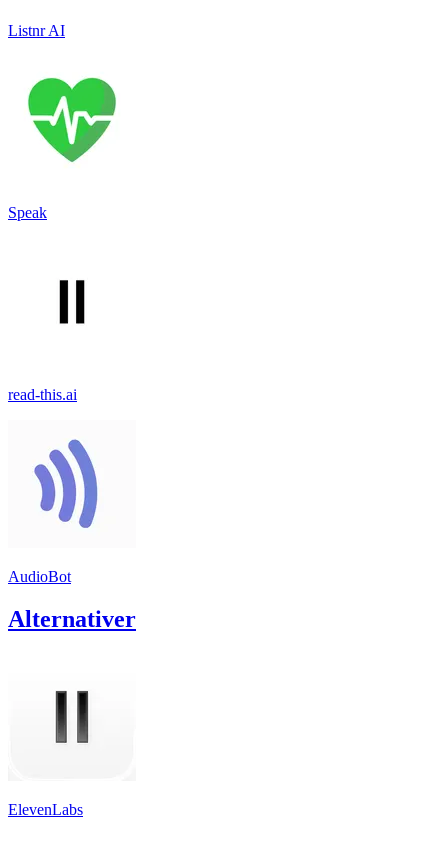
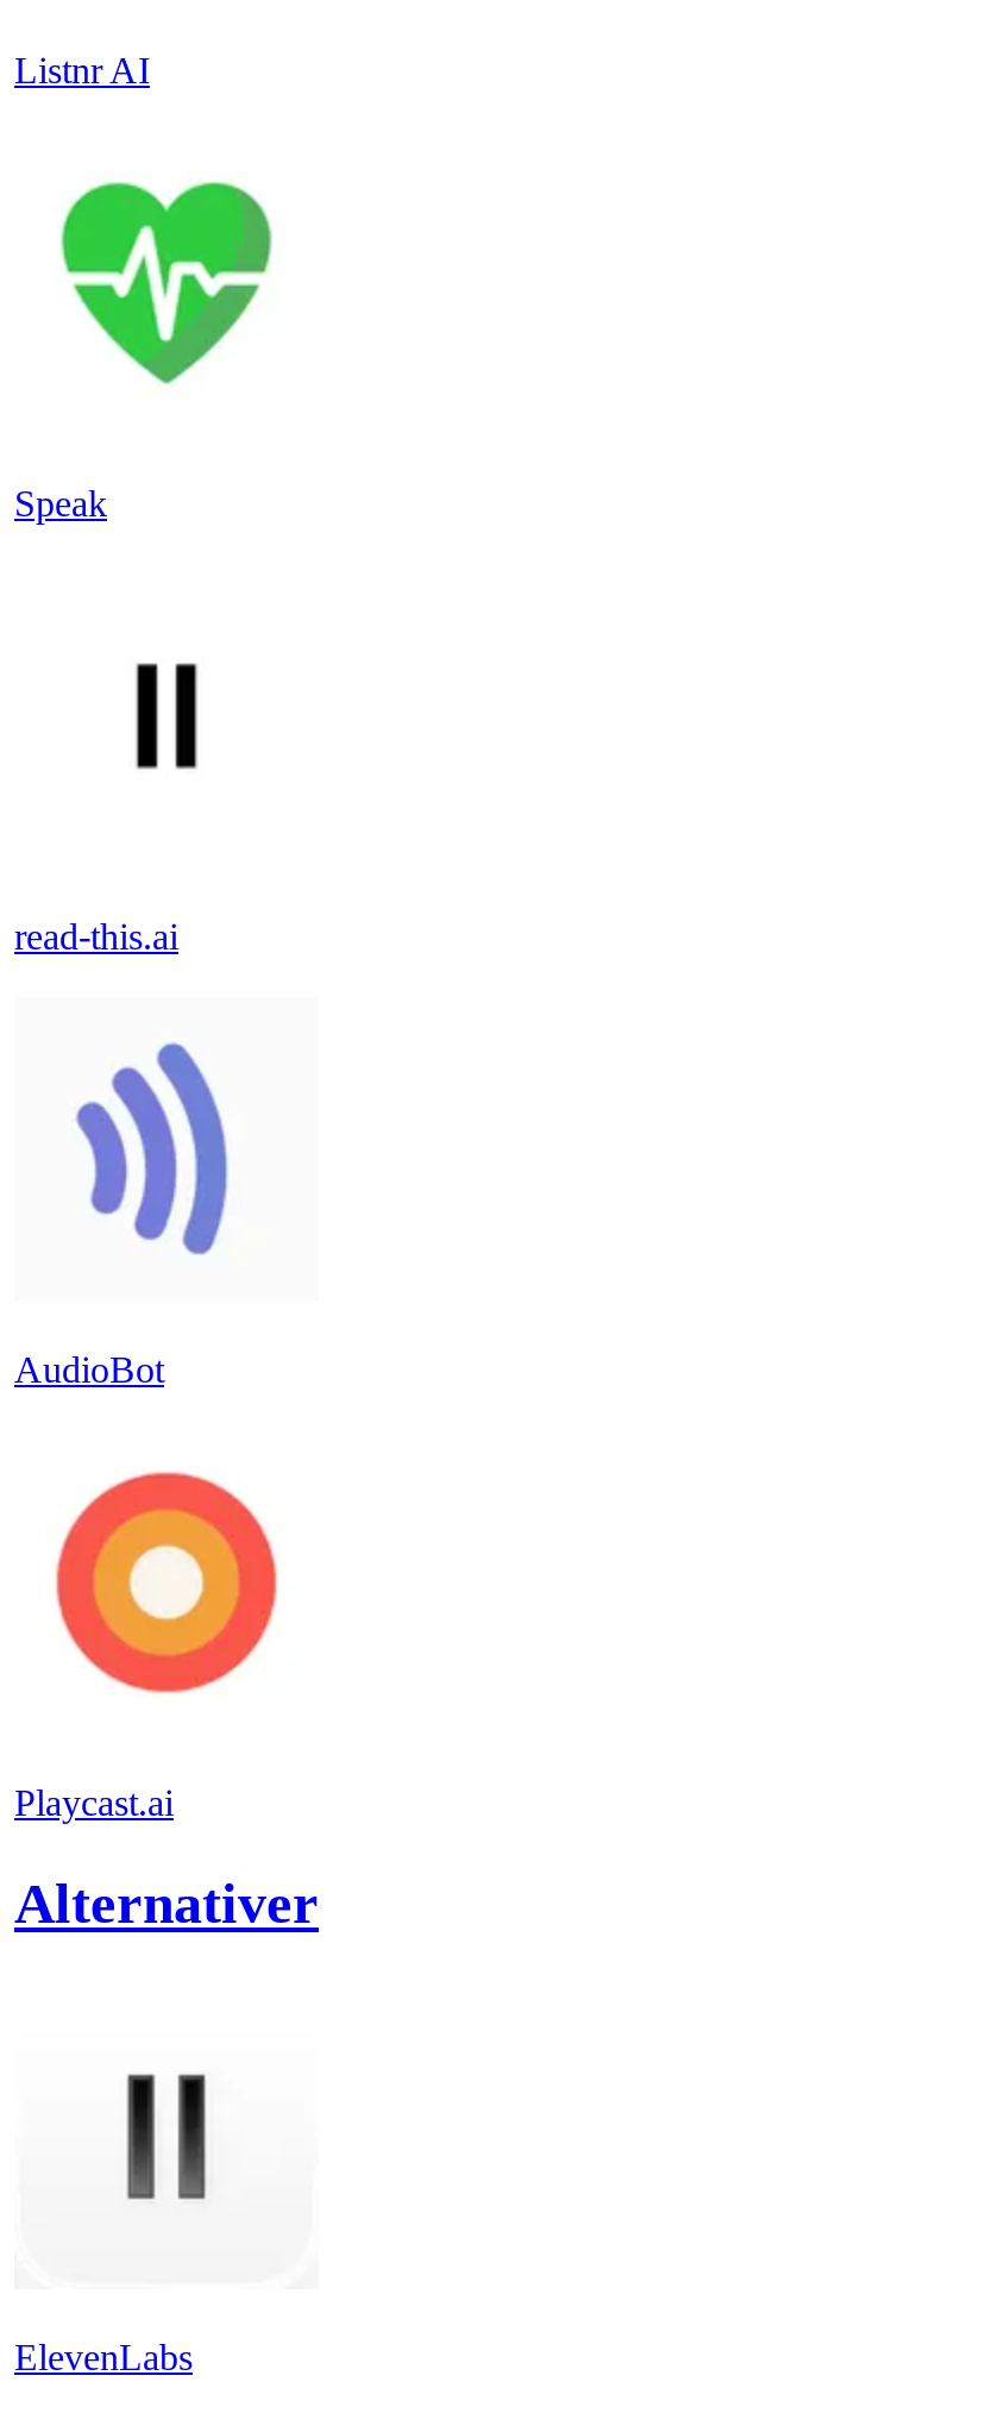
none -> [14,1471,278,1822] [image] | Playcast.ai

